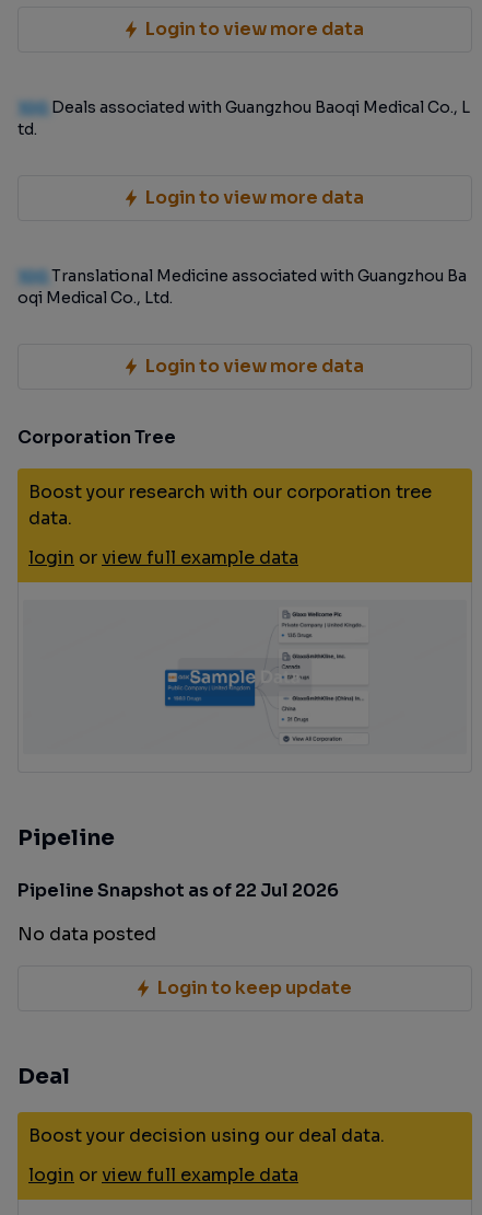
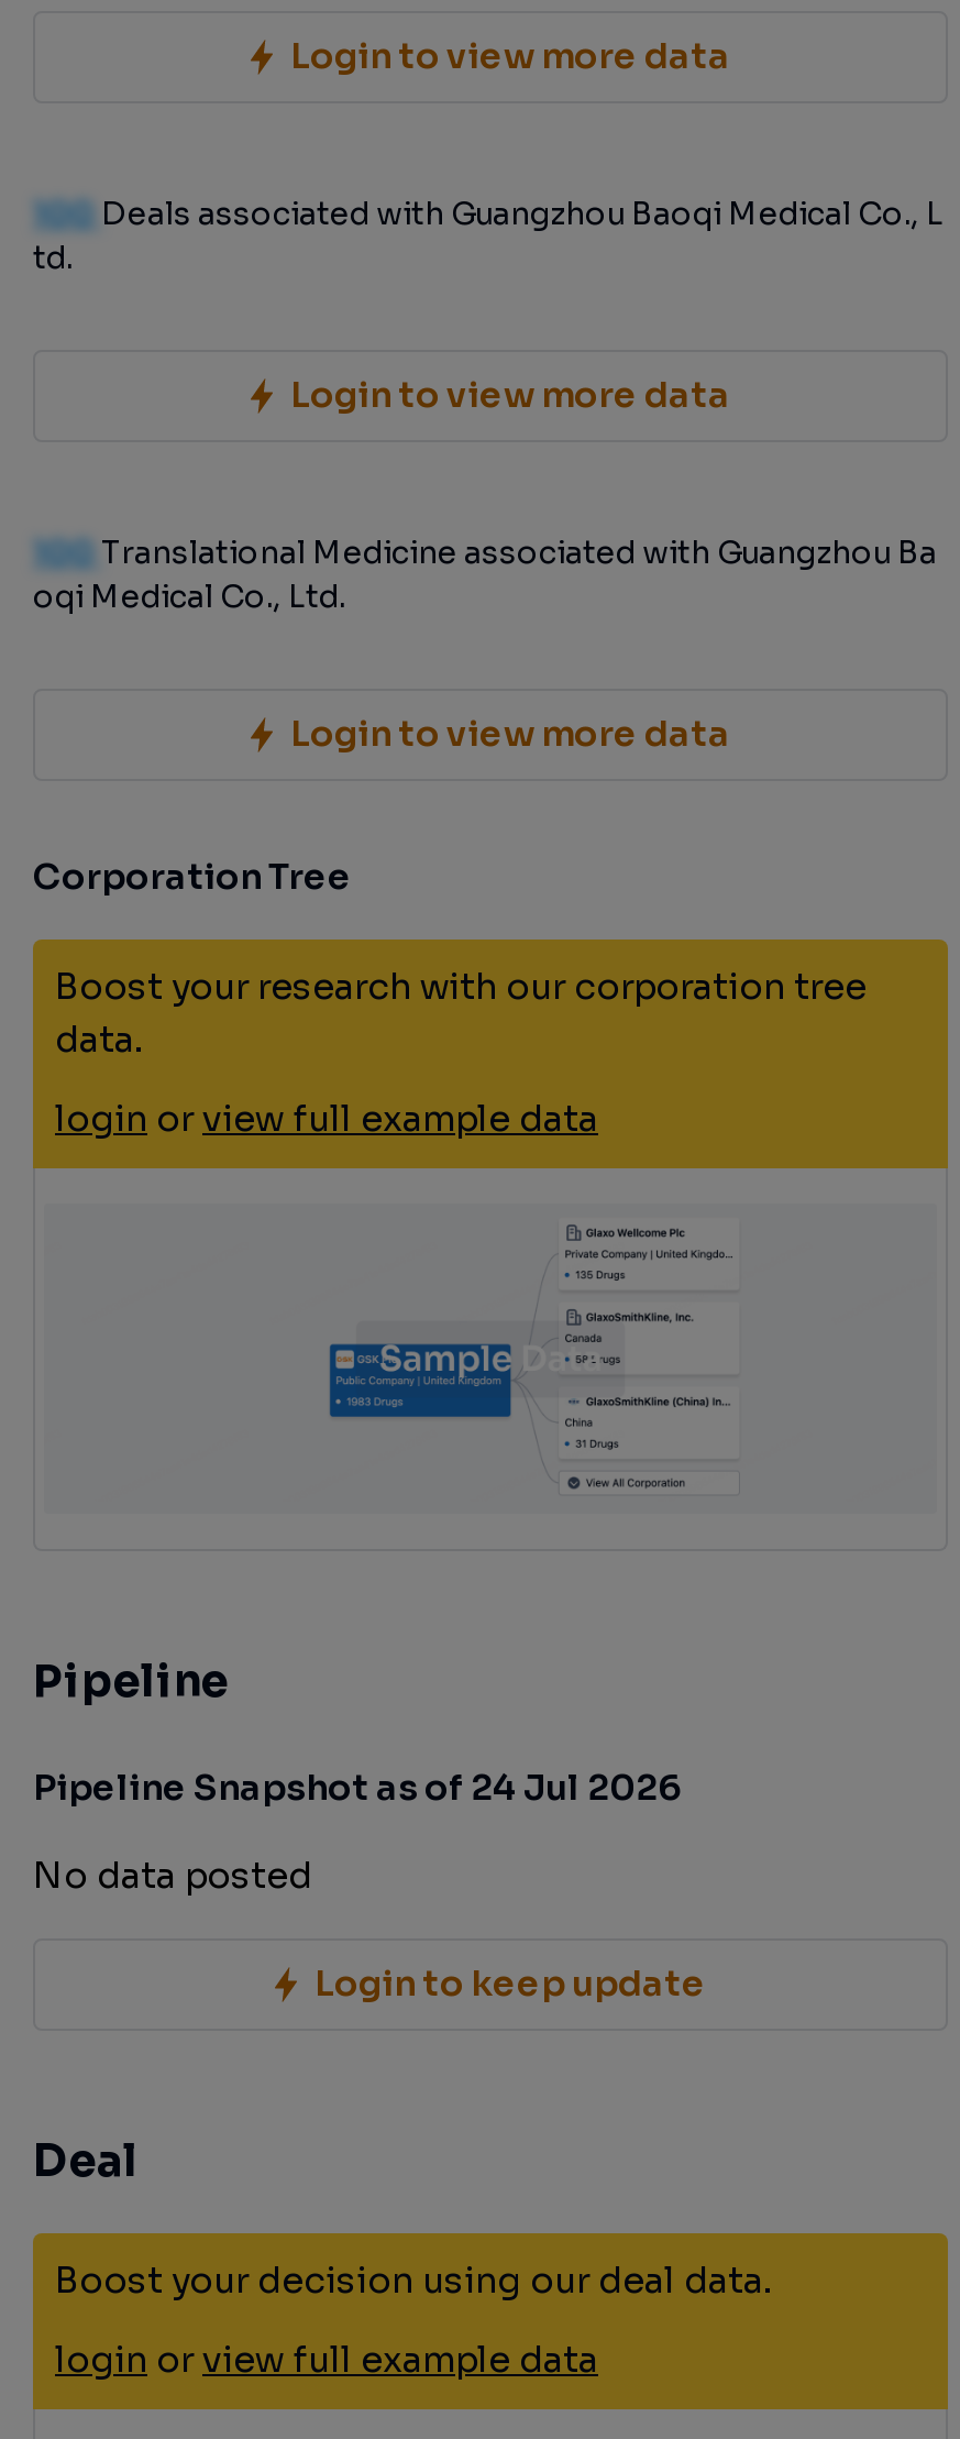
[17,879,339,902] Pipeline Snapshot as of 22 Jul 2026 -> [33,1765,682,1811] Pipeline Snapshot as of 24 Jul 2026

